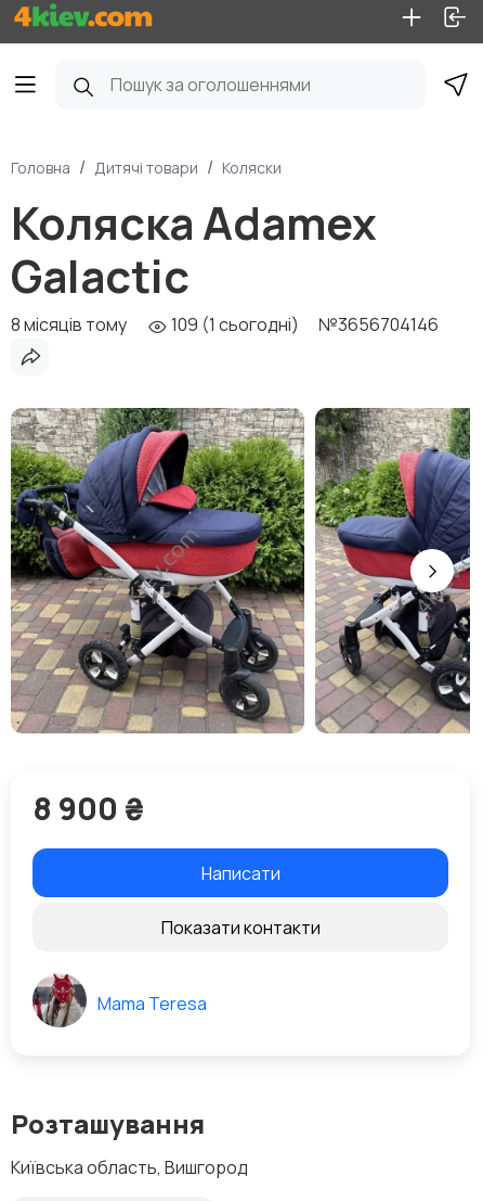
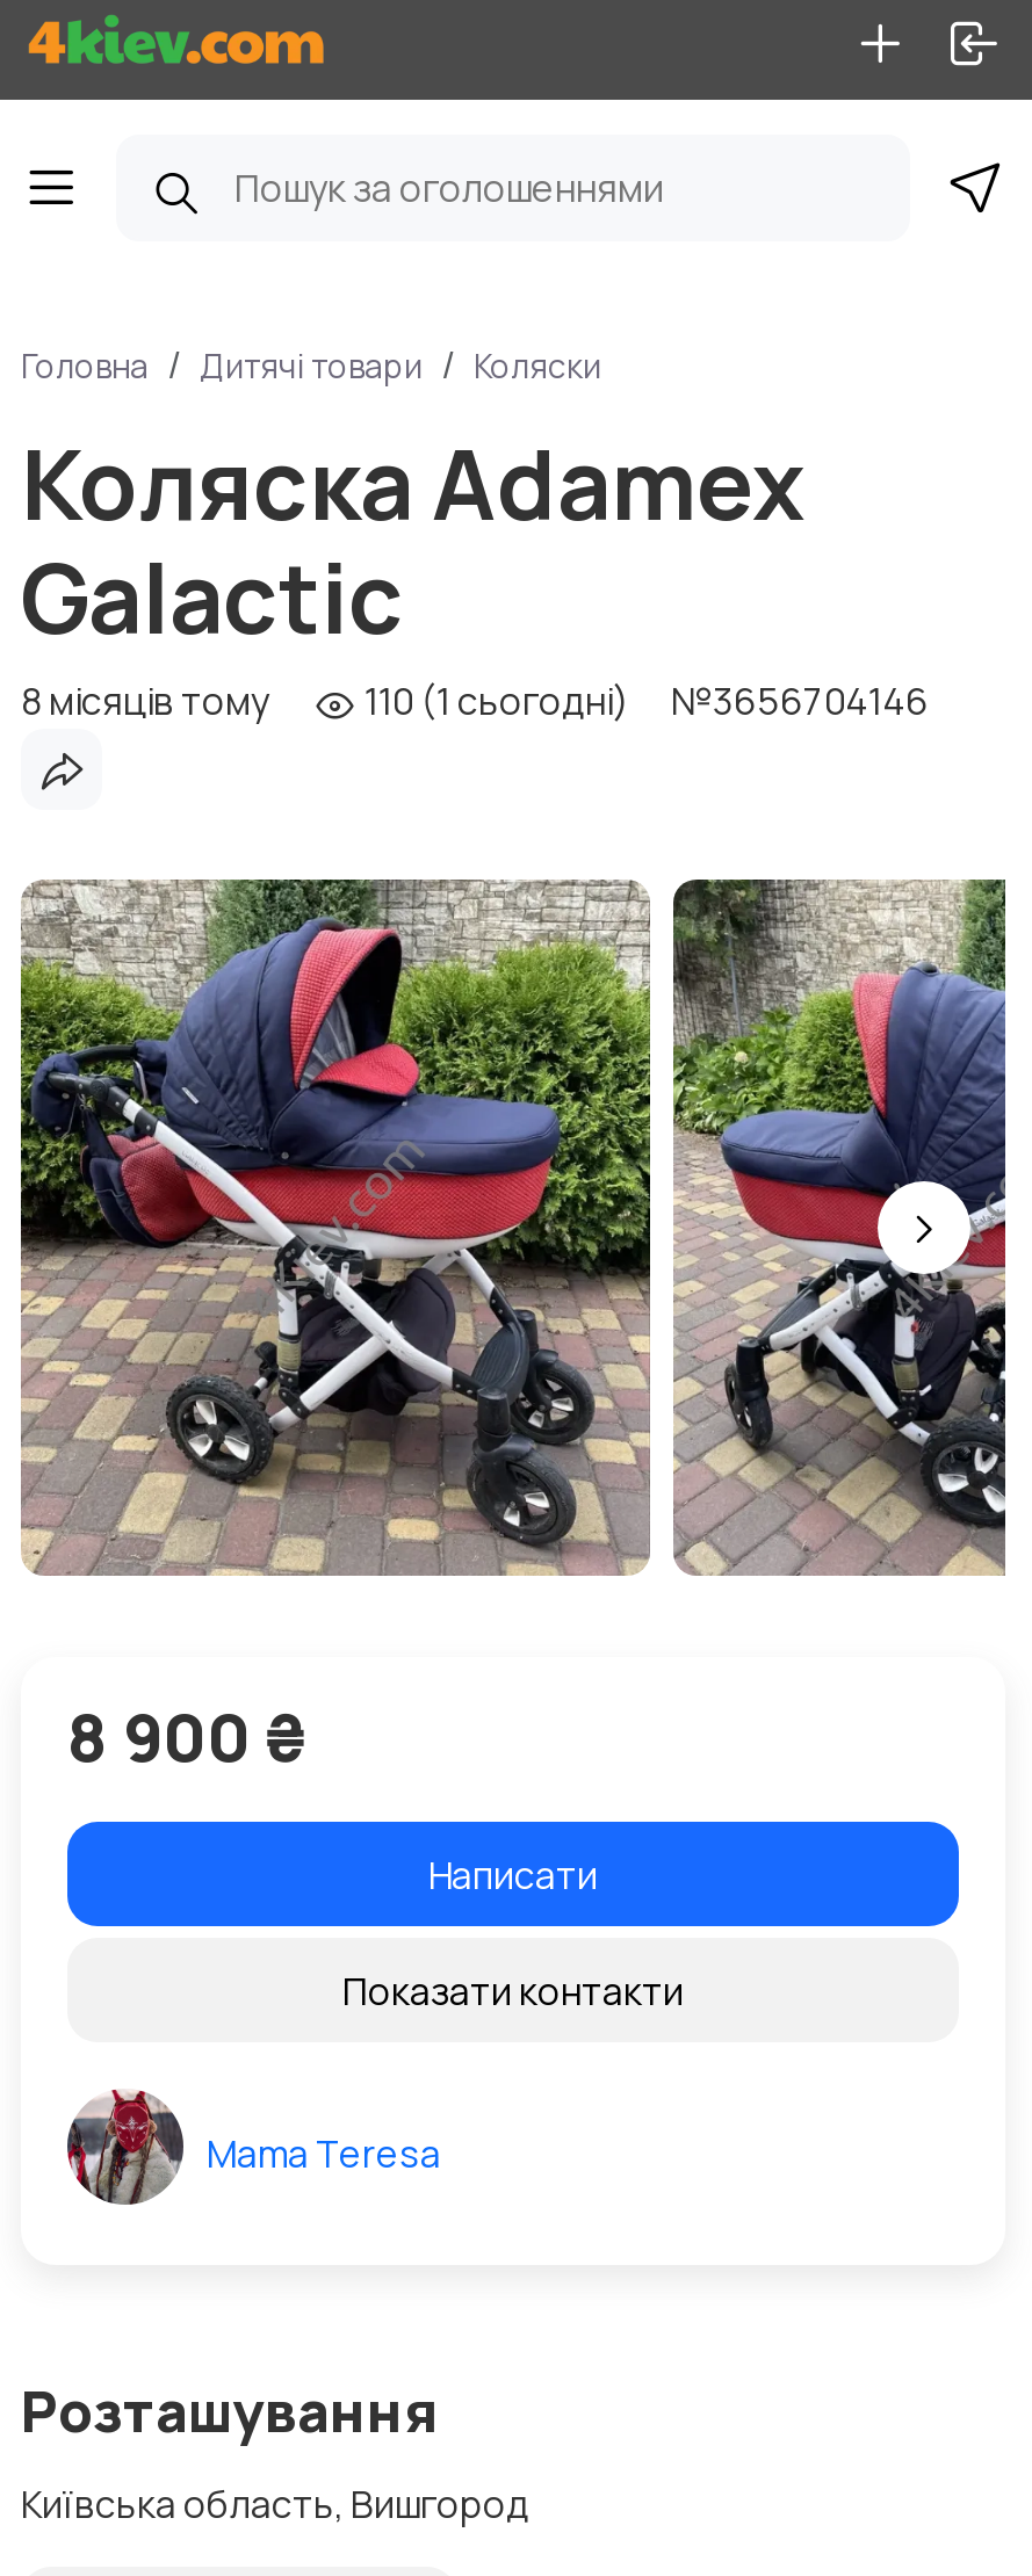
[11,312,439,336] 8 місяців тому 109 (1 сьогодні) №3656704146 -> [21,675,929,726] 8 місяців тому 110 (1 сьогодні) №3656704146

